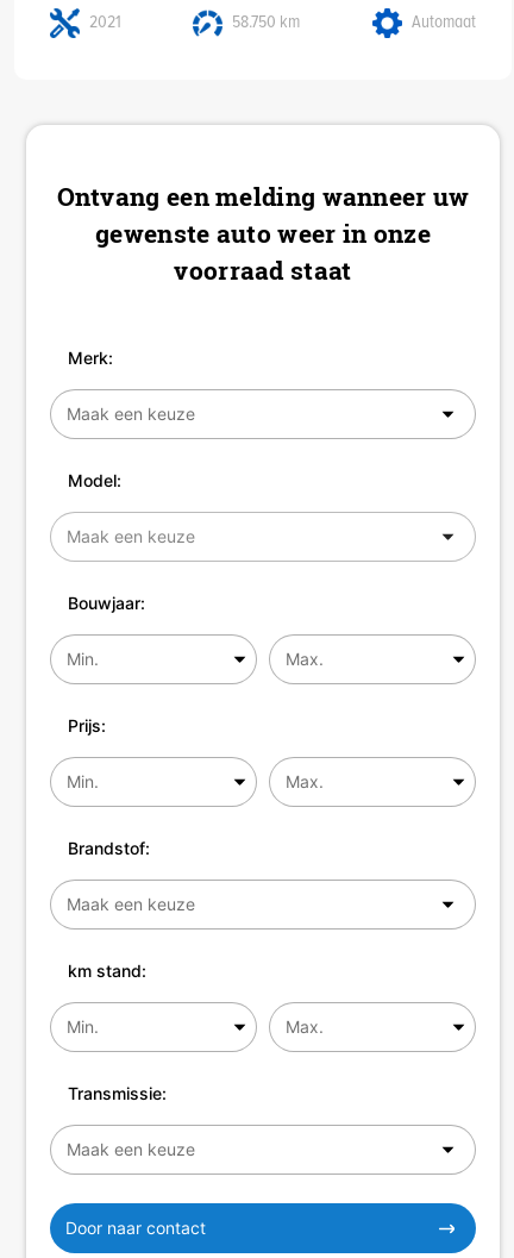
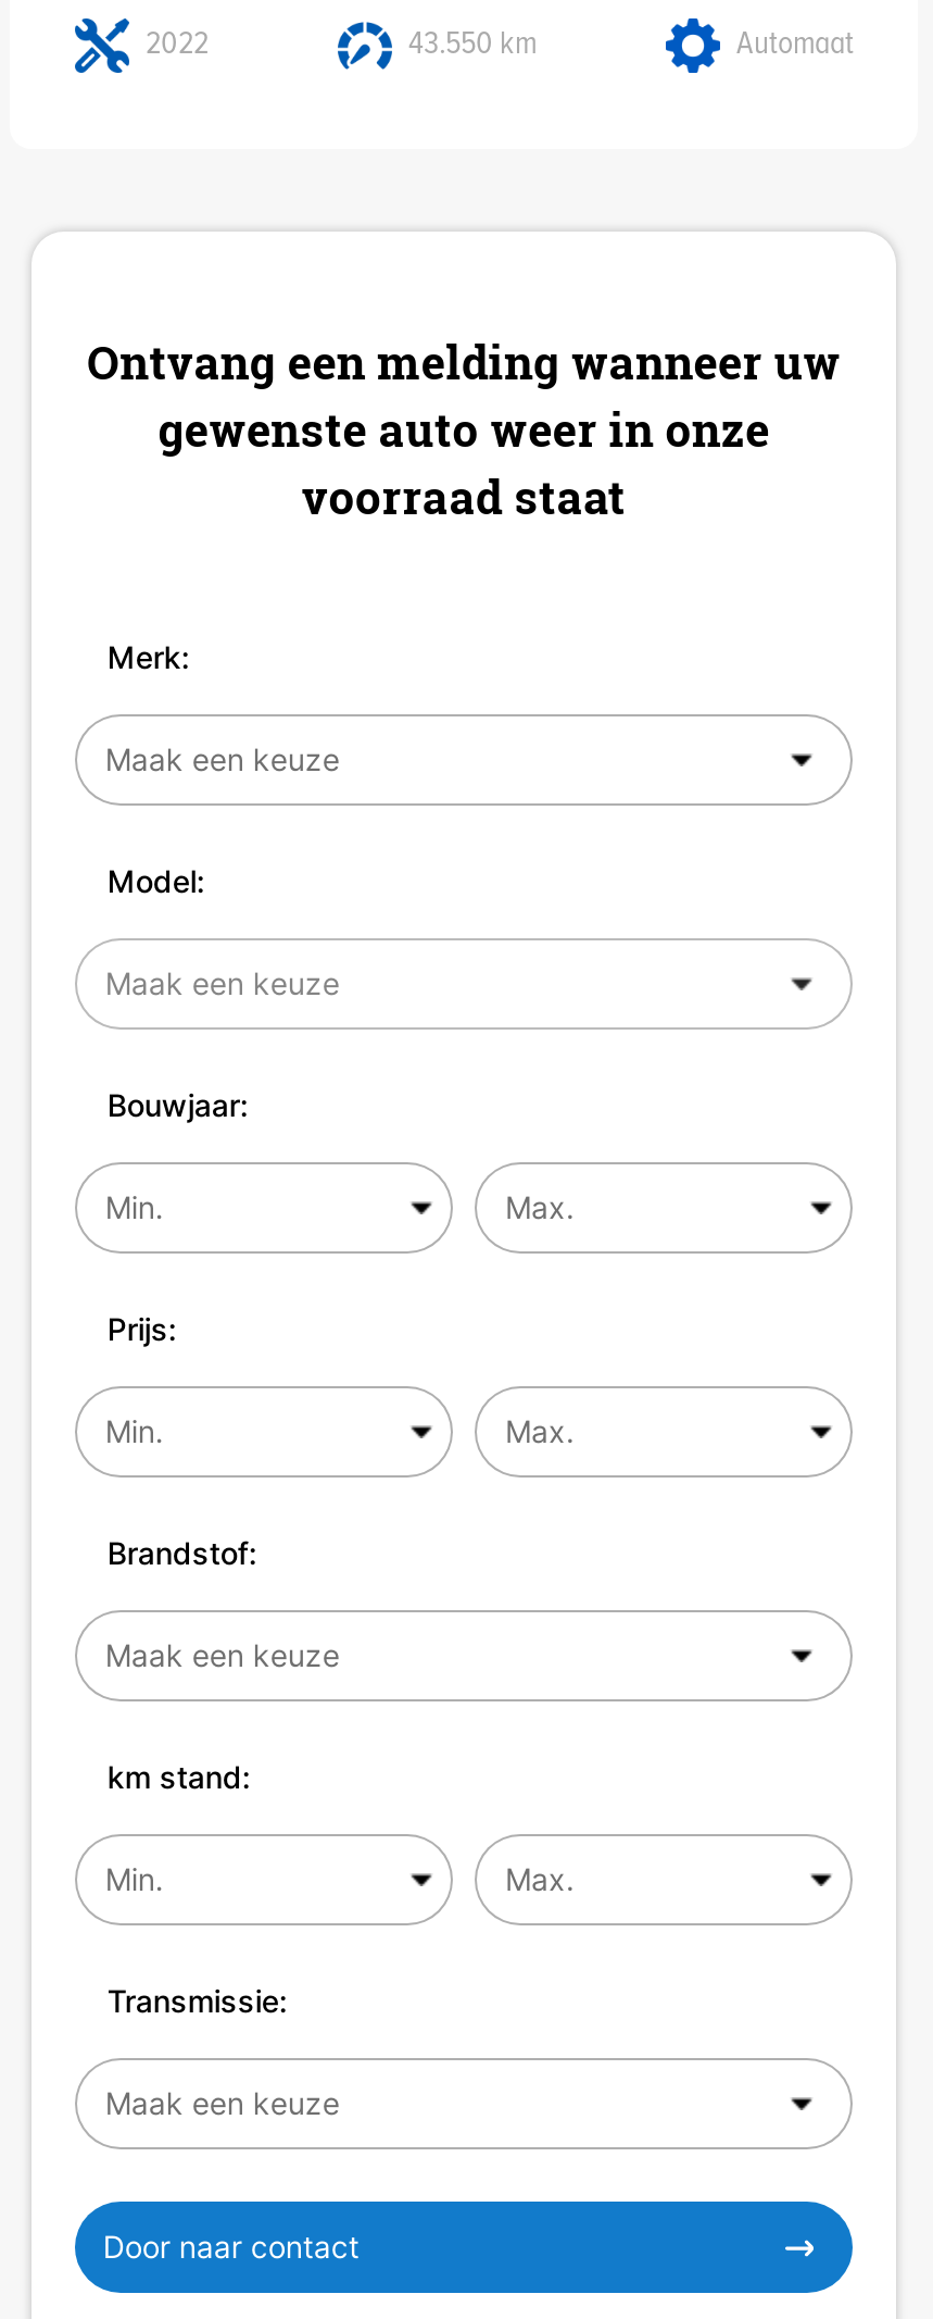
[89,11,300,32] 2021 | 58.750 km -> [146,23,537,62] 2022 | 43.550 km

